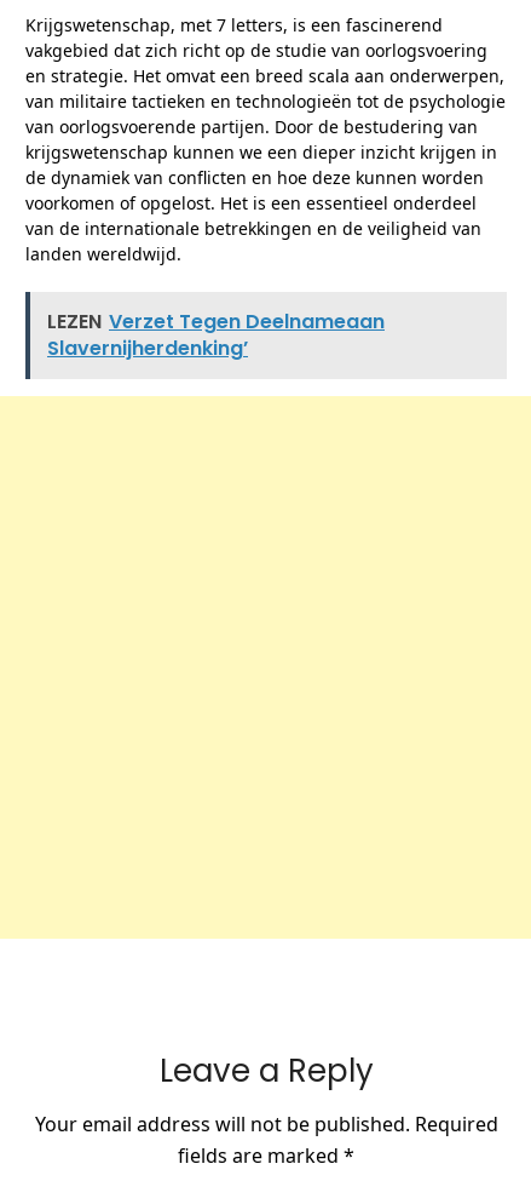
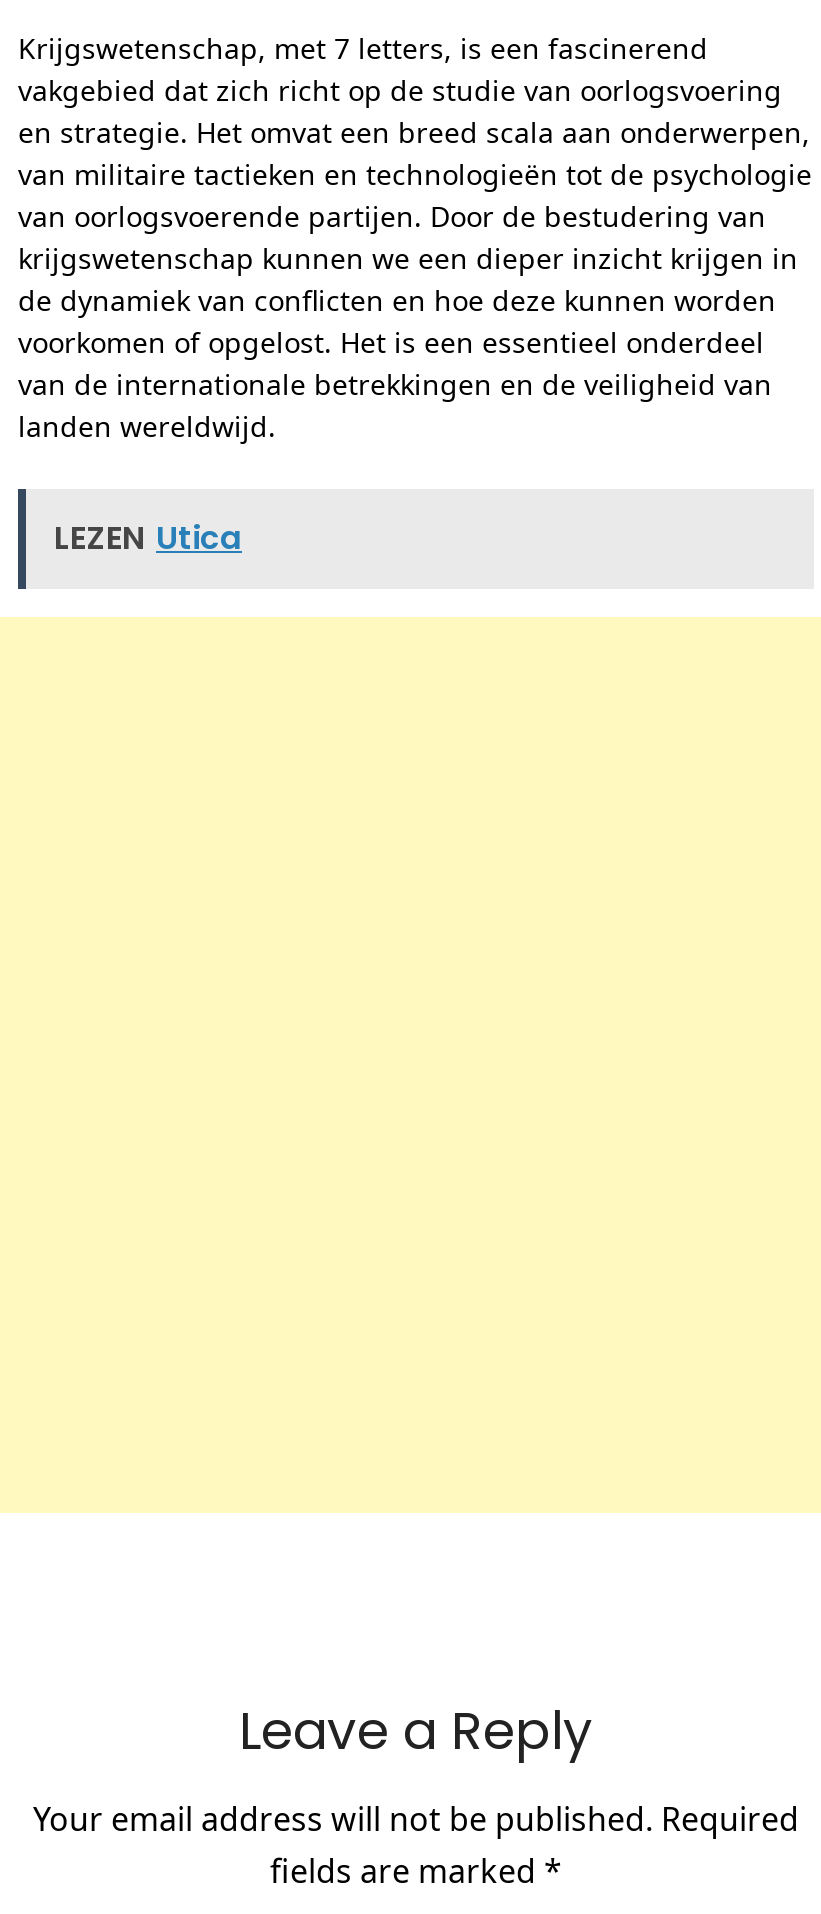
[47,308,385,362] LEZEN Verzet Tegen Deelnameaan | Slavernijherdenking’ -> [54,515,242,561] LEZEN Utica

